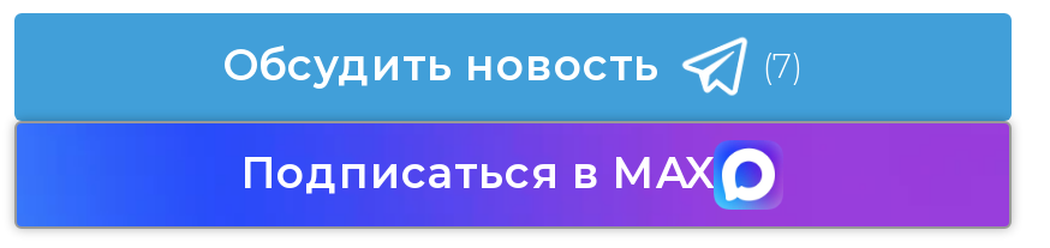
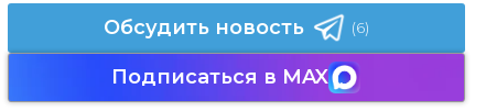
[763,45,801,88] (7) -> [351,18,369,38] (6)

